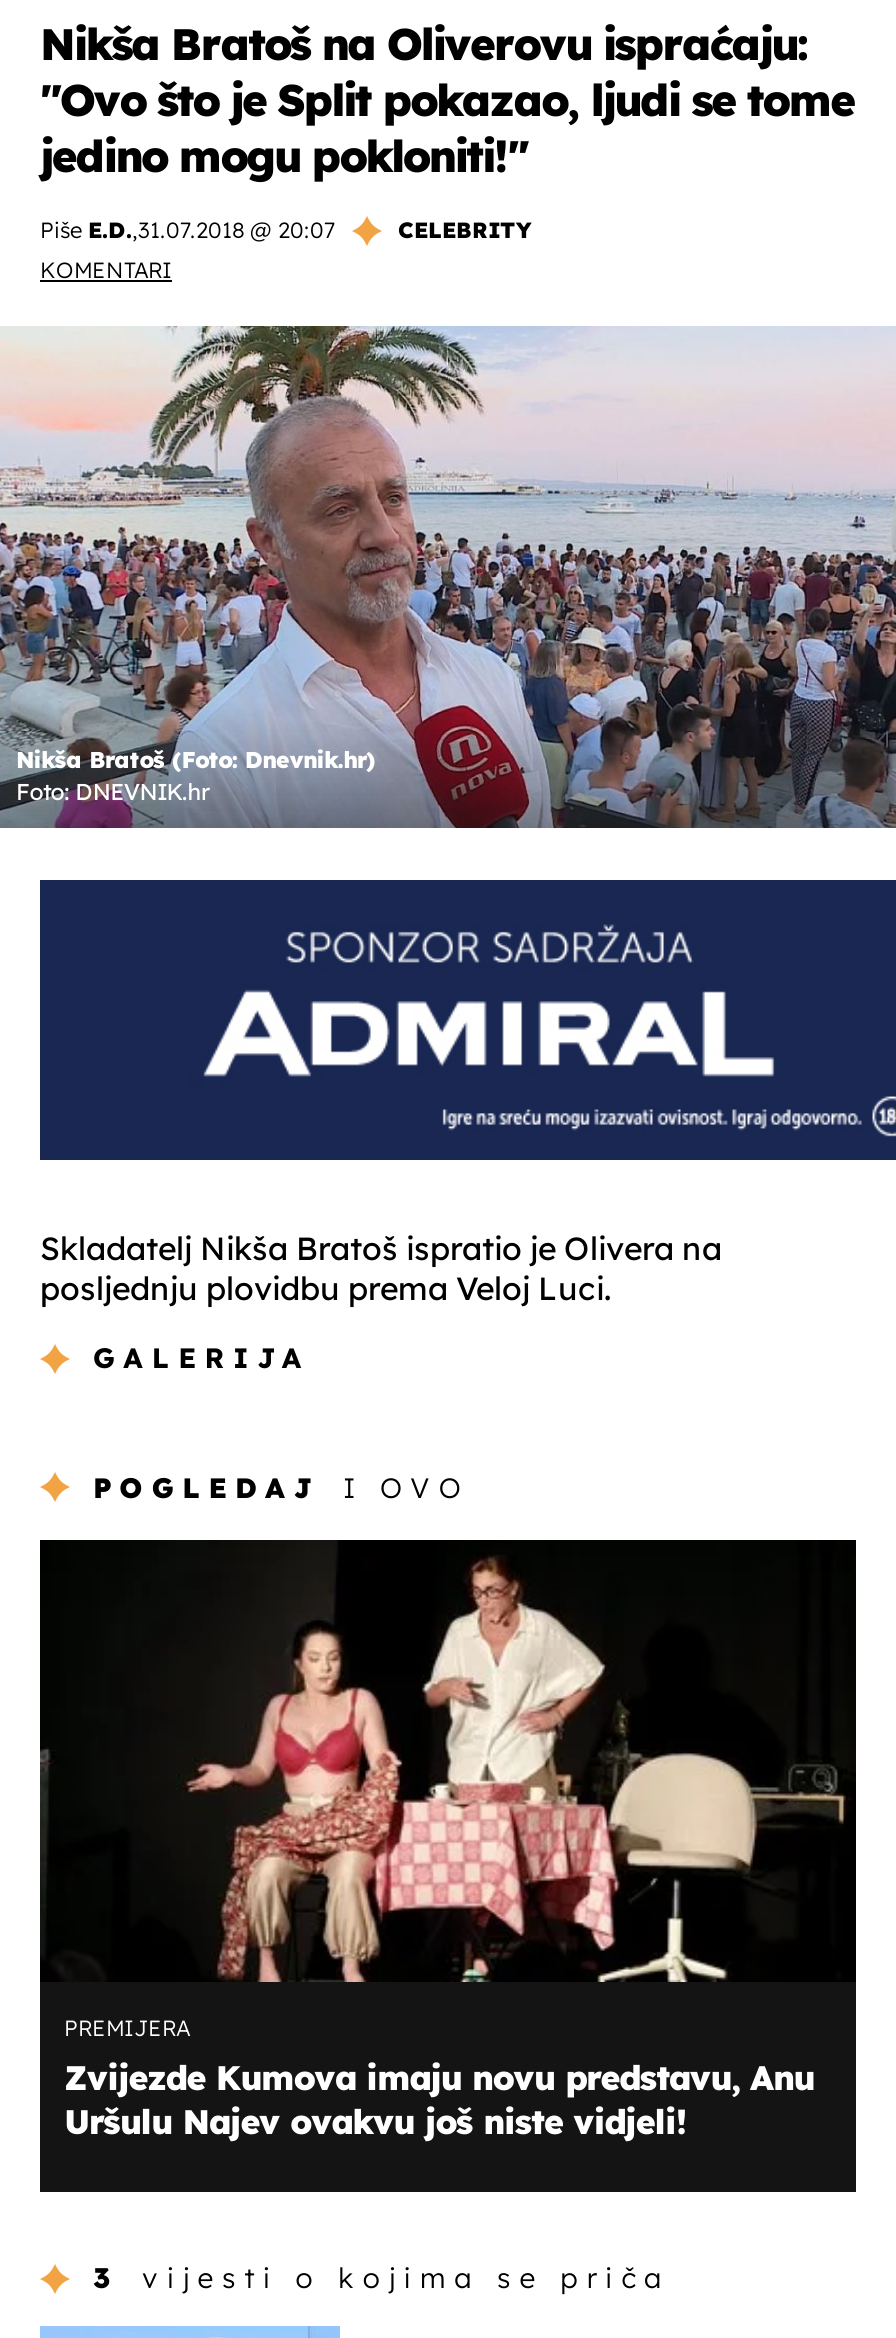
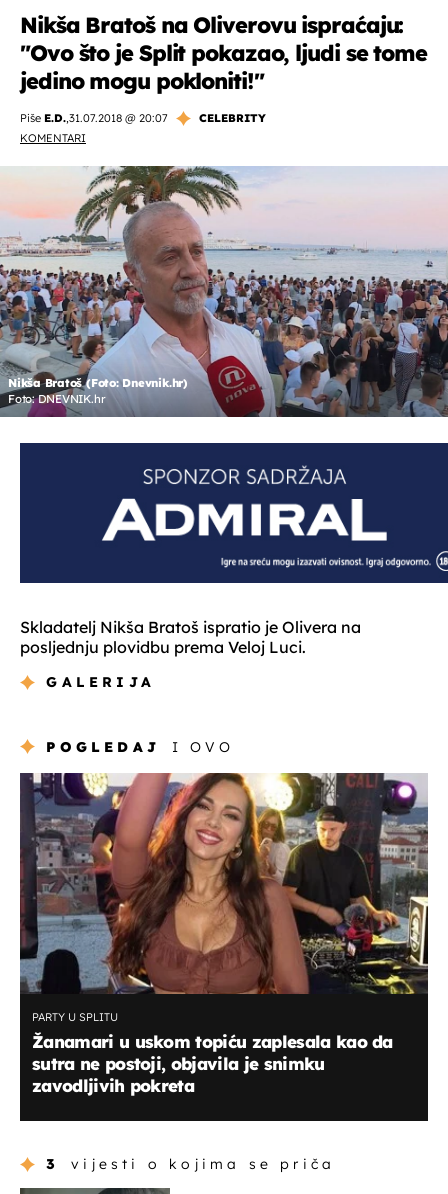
[40,1538,858,2142] [image] | PREMIJERA | Zvijezde Kumova imaju novu predstavu, Anu | Uršulu Najev ovakvu još niste vidjeli! -> [19,772,429,1096] [image] | PARTY U SPLITU | Žanamari u uskom topiću zaplesala kao da | sutra ne postoji, objavila je snimku | zavodljivih pokreta

